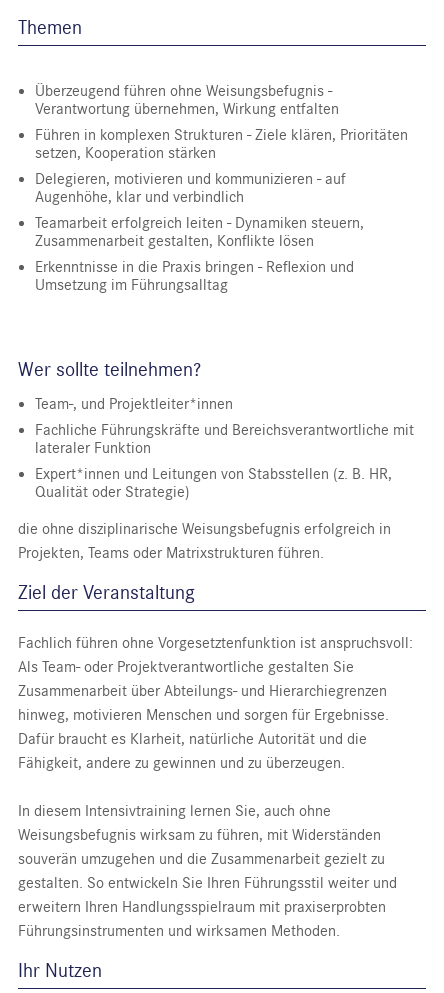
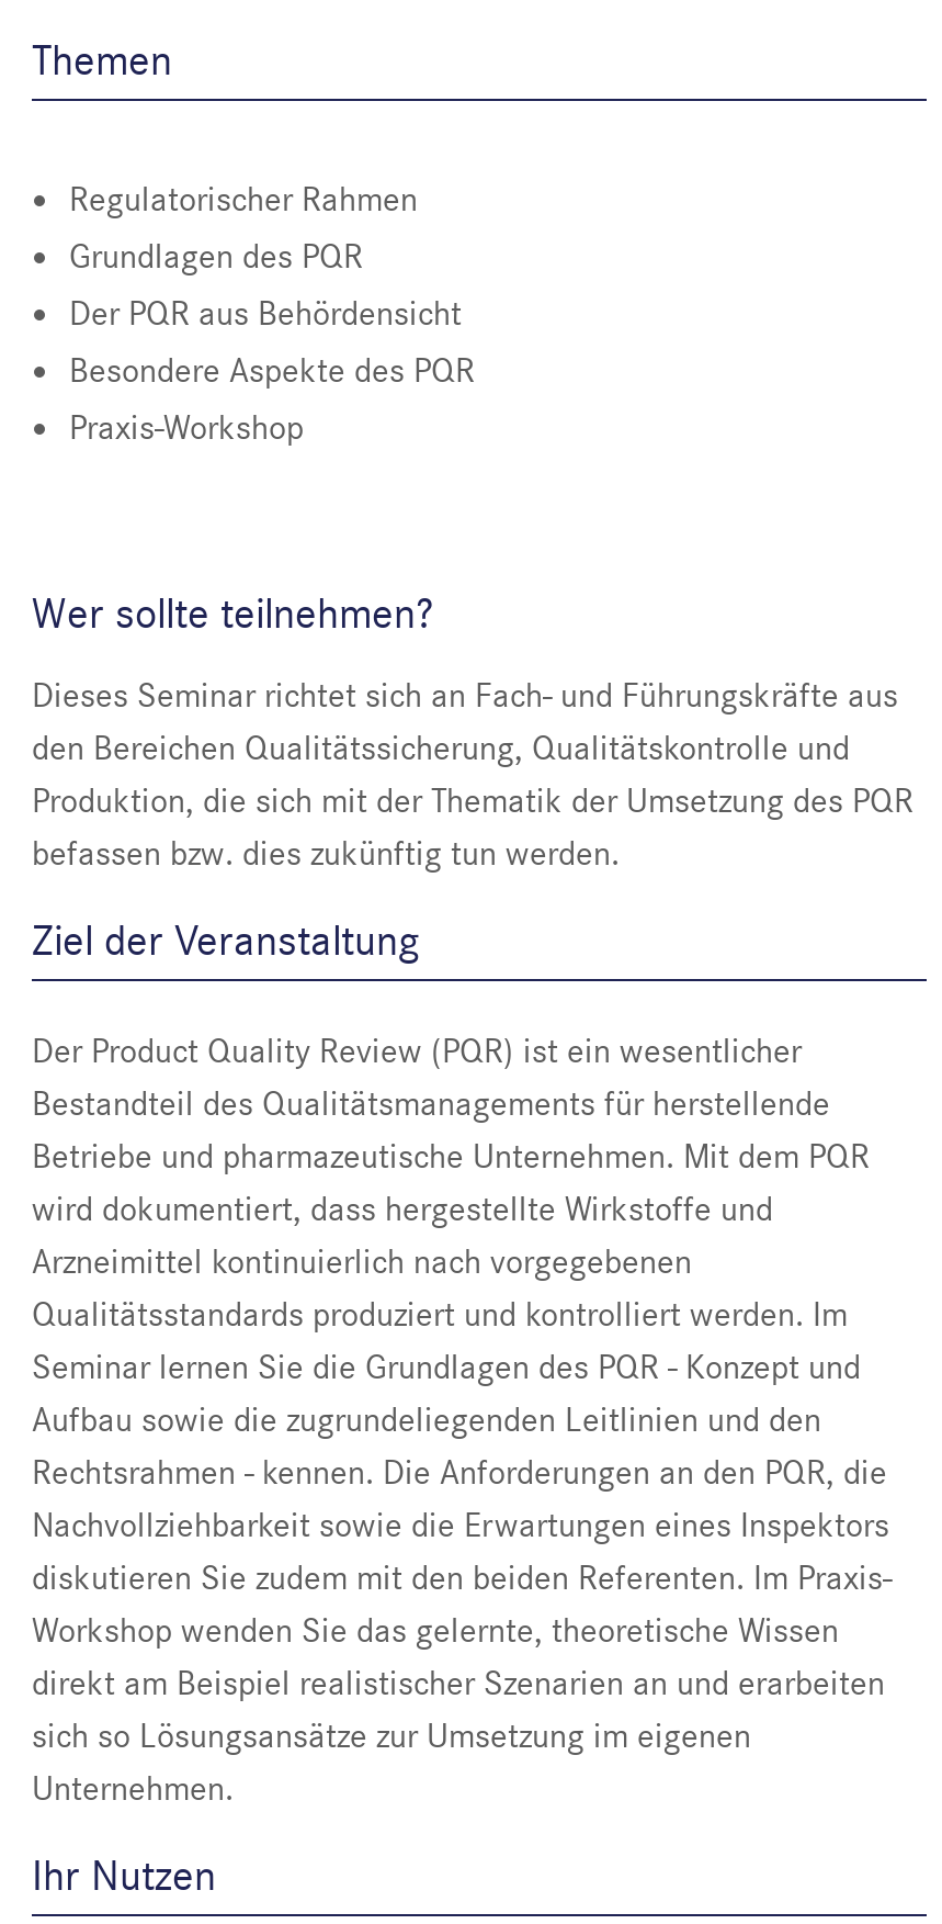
[35,82,408,294] Überzeugend führen ohne Weisungsbefugnis - | Verantwortung übernehmen, Wirkung entfalten | Führen in komplexen Strukturen - Ziele klären, Prioritäten | setzen, Kooperation stärken | Delegieren, motivieren und kommunizieren - auf | Augenhöhe, klar und verbindlich | Teamarbeit erfolgreich leiten - Dynamiken steuern, | Zusammenarbeit gestalten, Konflikte lösen | Erkenntnisse in die Praxis bringen - Reflexion und | Umsetzung im Führungsalltag -> [69,180,475,448] Regulatorischer Rahmen | Grundlagen des PQR | Der PQR aus Behördensicht | Besondere Aspekte des PQR | Praxis-Workshop
[18,395,414,562] Team-, und Projektleiter*innen | Fachliche Führungskräfte und Bereichsverantwortliche mit | lateraler Funktion | Expert*innen und Leitungen von Stabsstellen (z. B. HR, | Qualität oder Strategie) | die ohne disziplinarische Weisungsbefugnis erfolgreich in | Projekten, Teams oder Matrixstrukturen führen. -> [32,676,913,874] Dieses Seminar richtet sich an Fach- und Führungskräfte aus | den Bereichen Qualitätssicherung, Qualitätskontrolle und | Produktion, die sich mit der Thematik der Umsetzung des PQR | befassen bzw. dies zukünftig tun werden.
moved [18,581,195,604] -> [32,916,420,966]: Ziel der Veranstaltung
[18,634,413,940] Fachlich führen ohne Vorgesetztenfunktion ist anspruchsvoll: | Als Team- oder Projektverantwortliche gestalten Sie | Zusammenarbeit über Abteilungs- und Hierarchiegrenzen | hinweg, motivieren Menschen und sorgen für Ergebnisse. | Dafür braucht es Klarheit, natürliche Autorität und die | Fähigkeit, andere zu gewinnen und zu überzeugen. | In diesem Intensivtraining lernen Sie, auch ohne | Weisungsbefugnis wirksam zu führen, mit Widerständen | souverän umzugehen und die Zusammenarbeit gezielt zu | gestalten. So entwickeln Sie Ihren Führungsstil weiter und | erweitern Ihren Handlungsspielraum mit praxiserprobten | Führungsinstrumenten und wirksamen Methoden. -> [32,1032,892,1809] Der Product Quality Review (PQR) ist ein wesentlicher | Bestandteil des Qualitätsmanagements für herstellende | Betriebe und pharmazeutische Unternehmen. Mit dem PQR | wird dokumentiert, dass hergestellte Wirkstoffe und | Arzneimittel kontinuierlich nach vorgegebenen | Qualitätsstandards produziert und kontrolliert werden. Im | Seminar lernen Sie die Grundlagen des PQR - Konzept und | Aufbau sowie die zugrundeliegenden Leitlinien und den | Rechtsrahmen - kennen. Die Anforderungen an den PQR, die | Nachvollziehbarkeit sowie die Erwartungen eines Inspektors | diskutieren Sie zudem mit den beiden Referenten. Im Praxis- | Workshop wenden Sie das gelernte, theoretische Wissen | direkt am Beispiel realistischer Szenarien an und erarbeiten | sich so Lösungsansätze zur Umsetzung im eigenen | Unternehmen.

